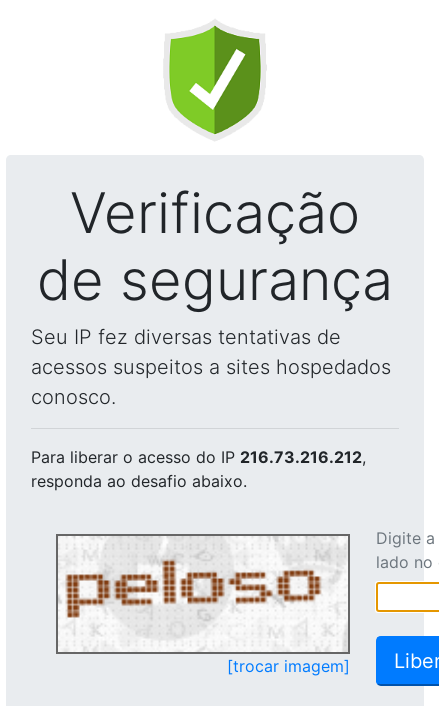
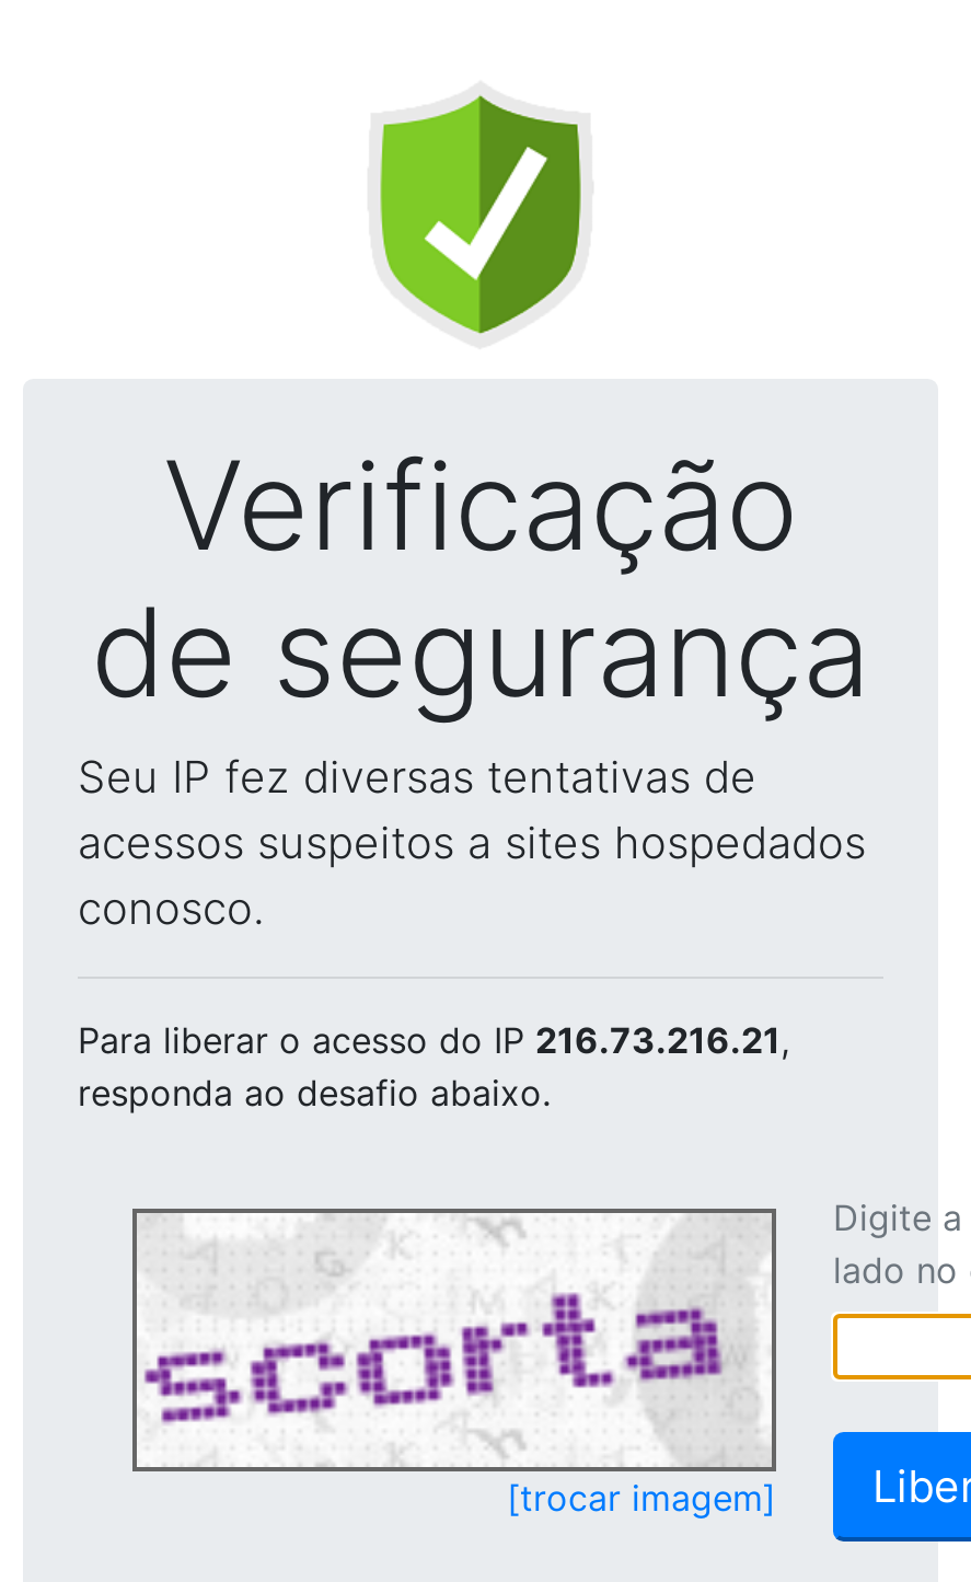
[31,447,366,467] Para liberar o acesso do IP 216.73.216.212, -> [78,1018,789,1062] Para liberar o acesso do IP 216.73.216.21,
[62,538,342,650] [image] -> [143,1217,759,1460] [image]

